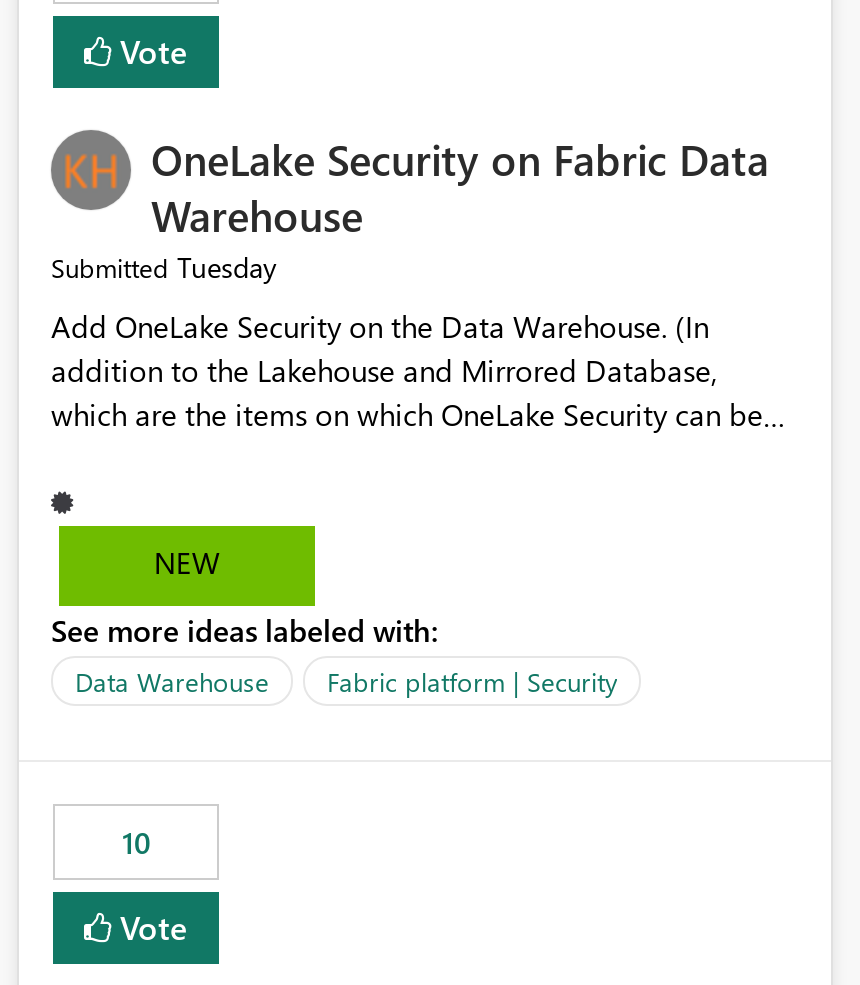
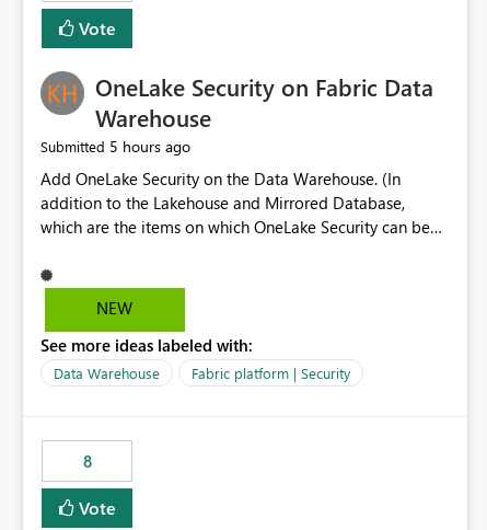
[51,249,277,287] Submitted Tuesday -> [40,136,190,157] Submitted 5 hours ago
[122,823,150,863] 10 -> [83,450,91,472] 8

